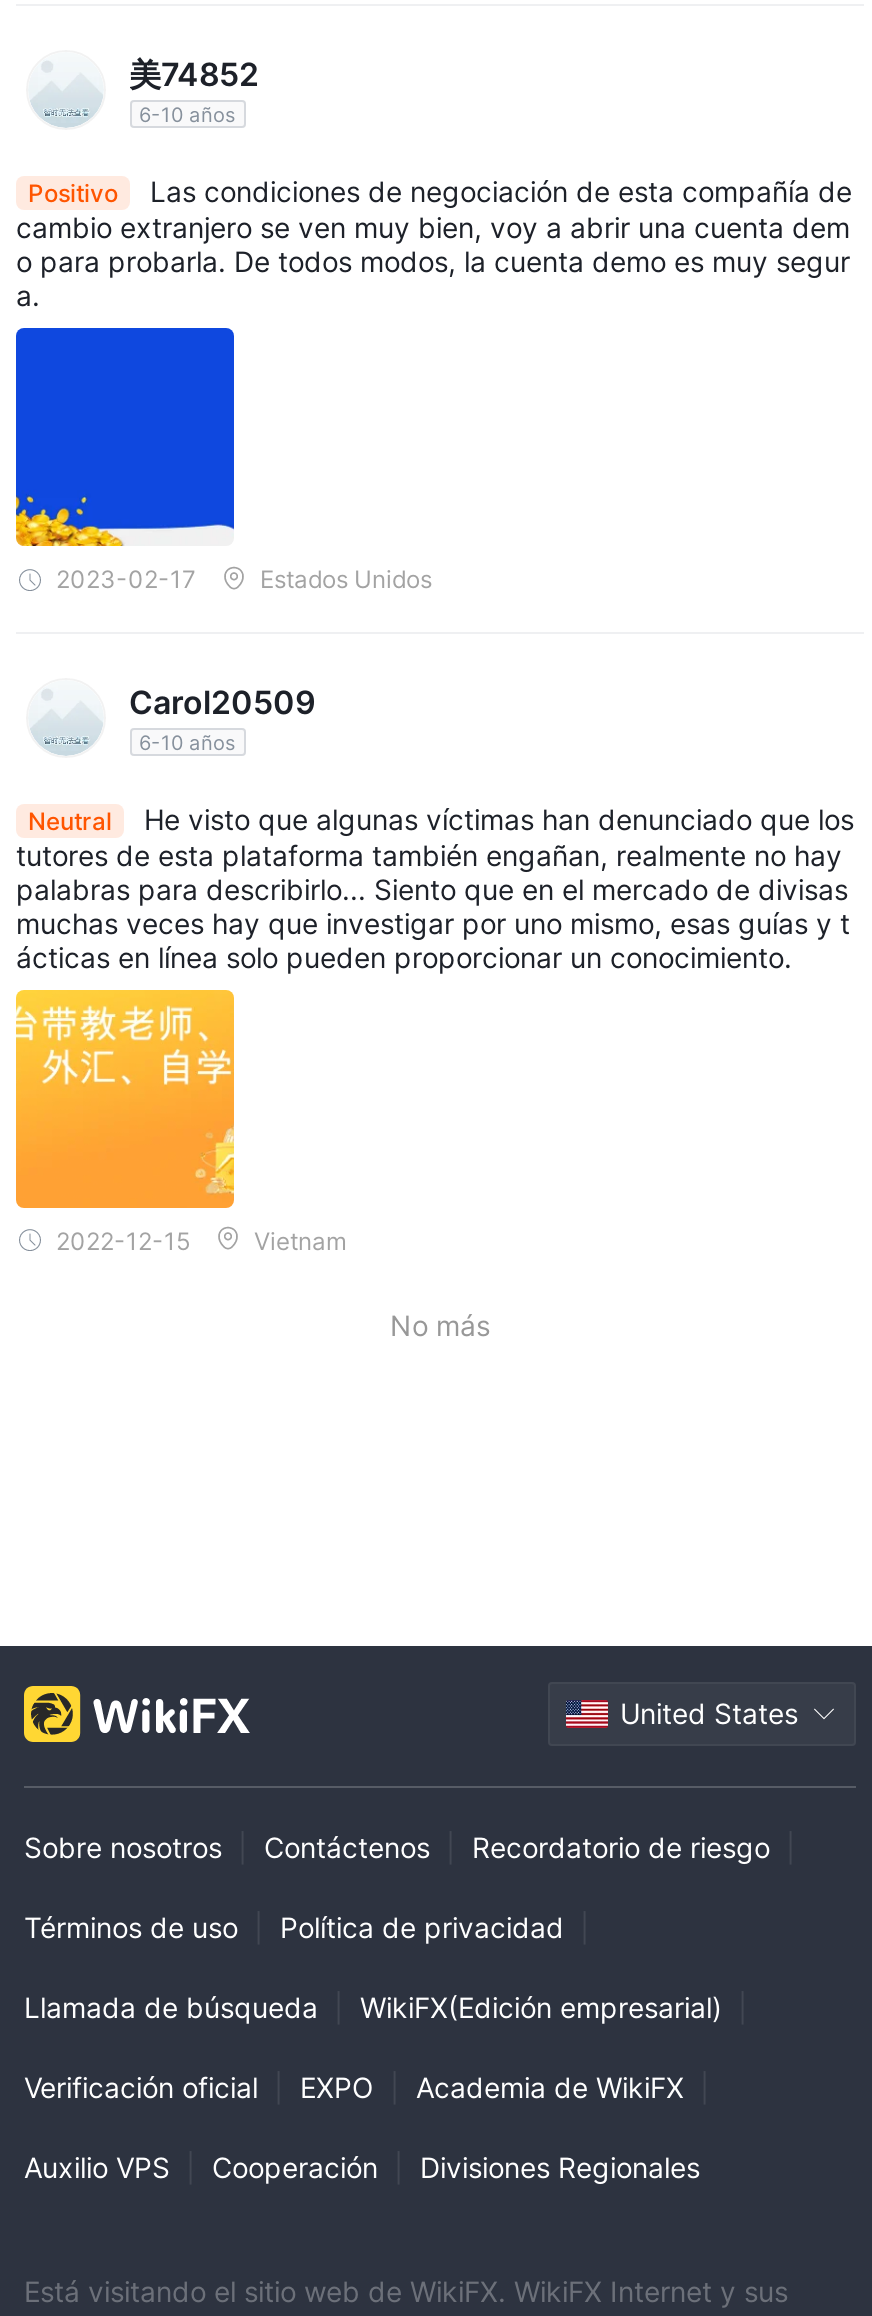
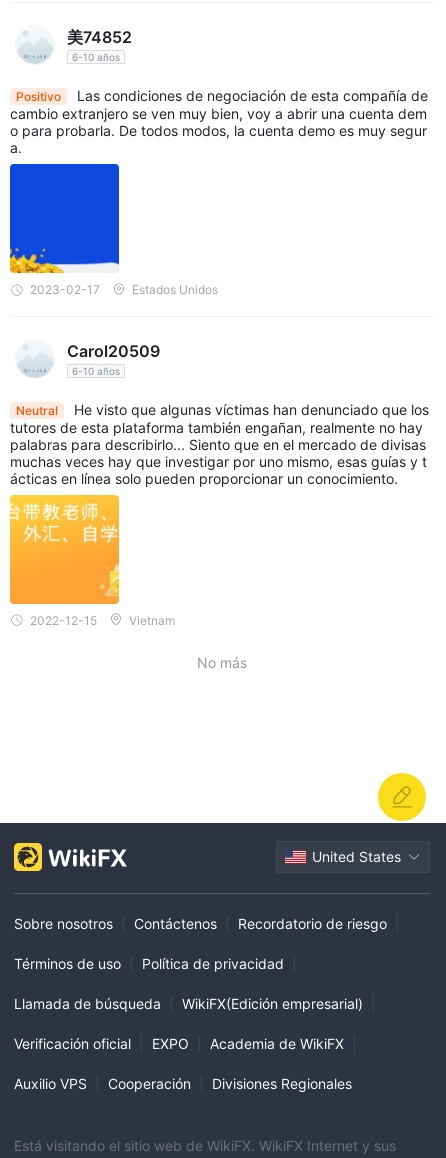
none -> [377,772,427,822] [image]

